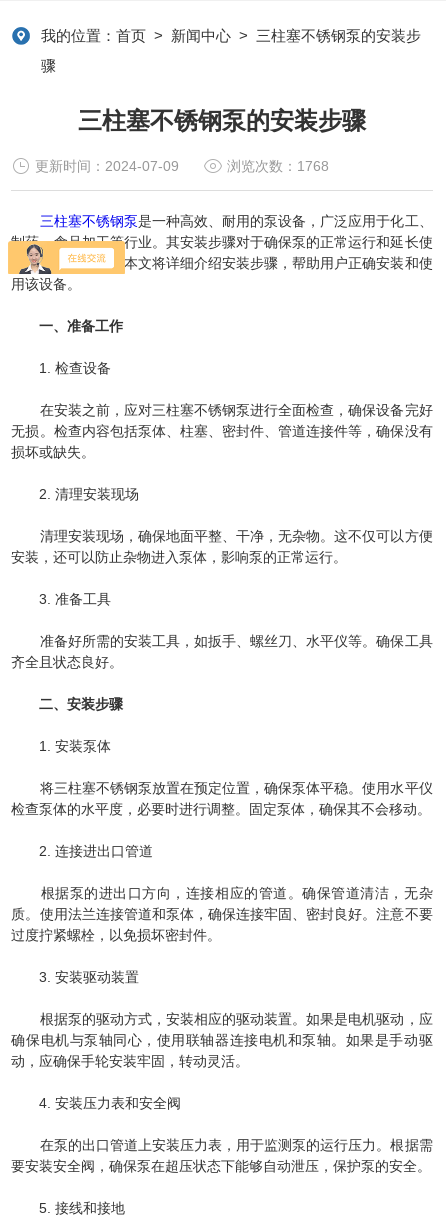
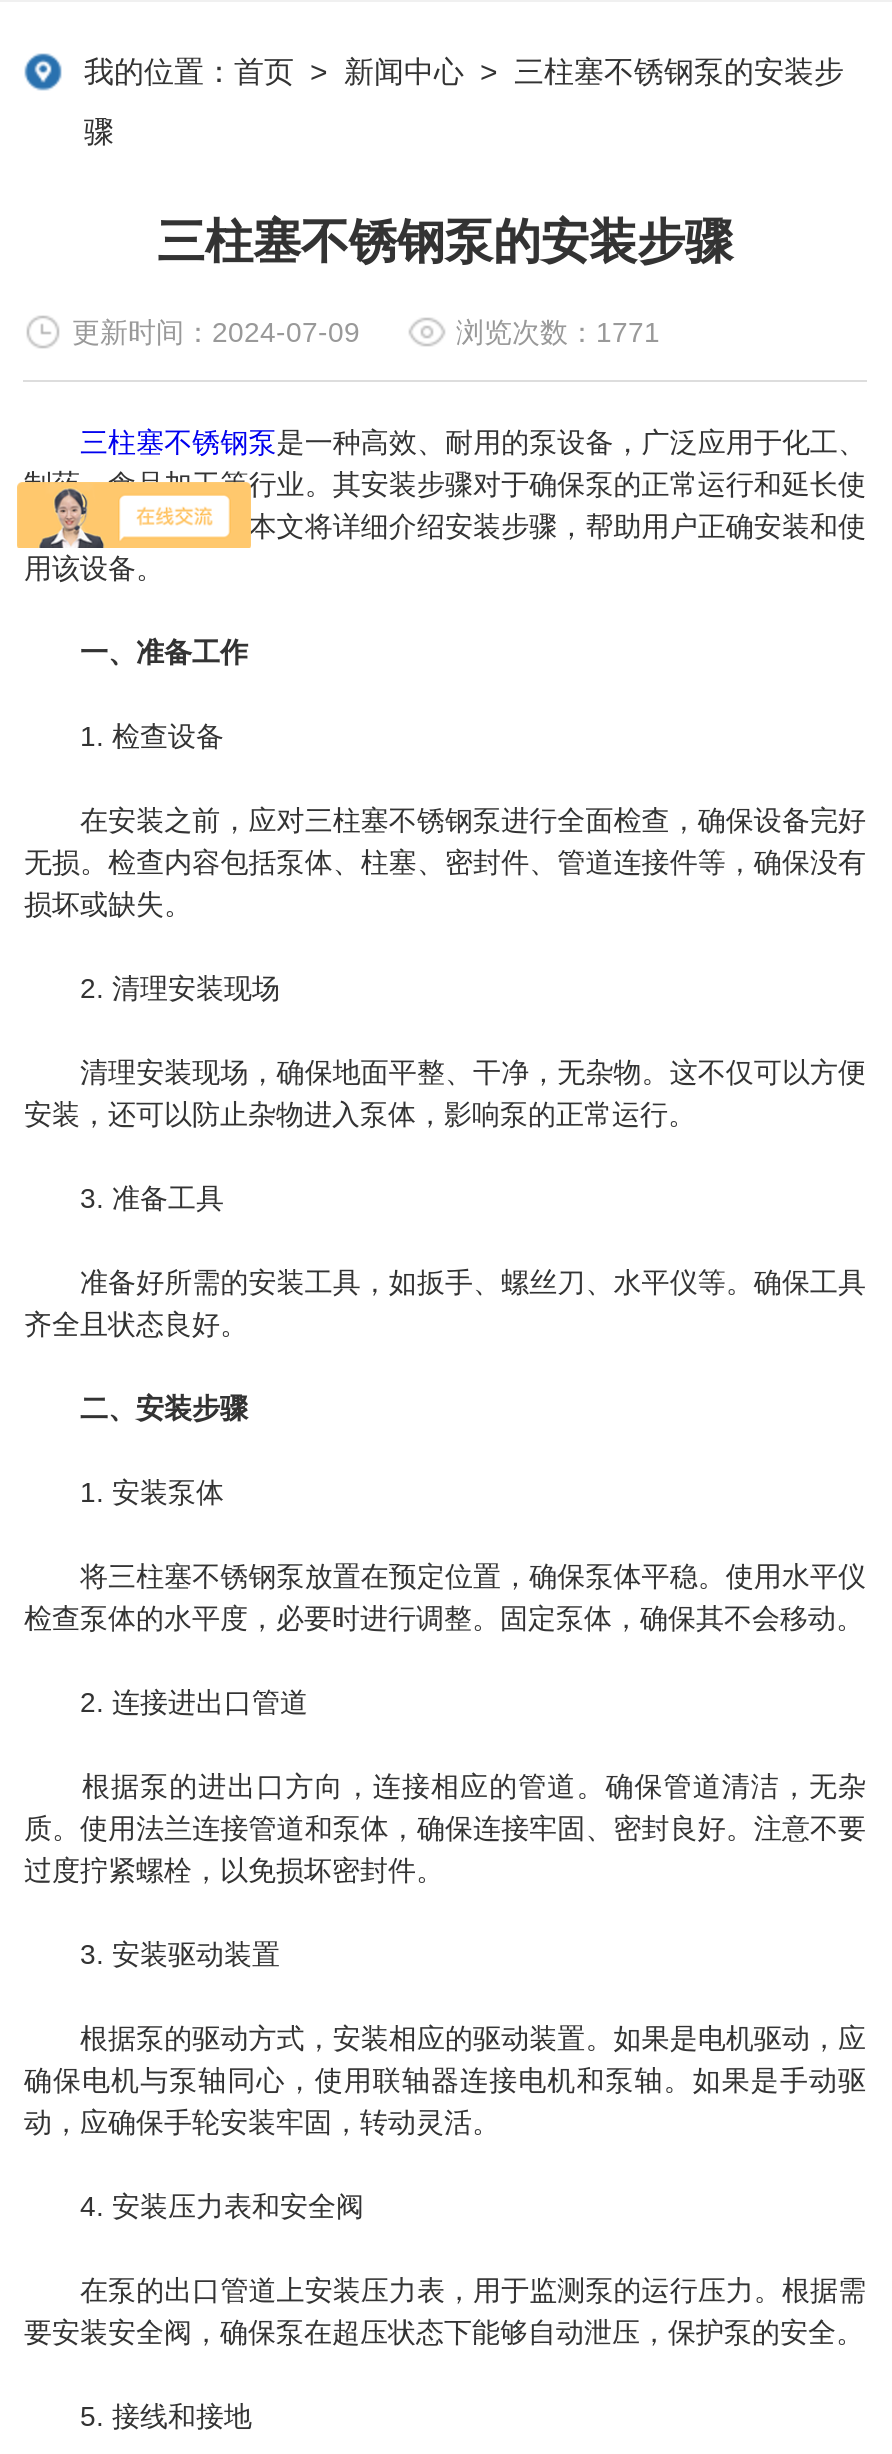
[35,158,329,174] 更新时间：2024-07-09 浏览次数：1768 -> [72,316,660,348] 更新时间：2024-07-09 浏览次数：1771

